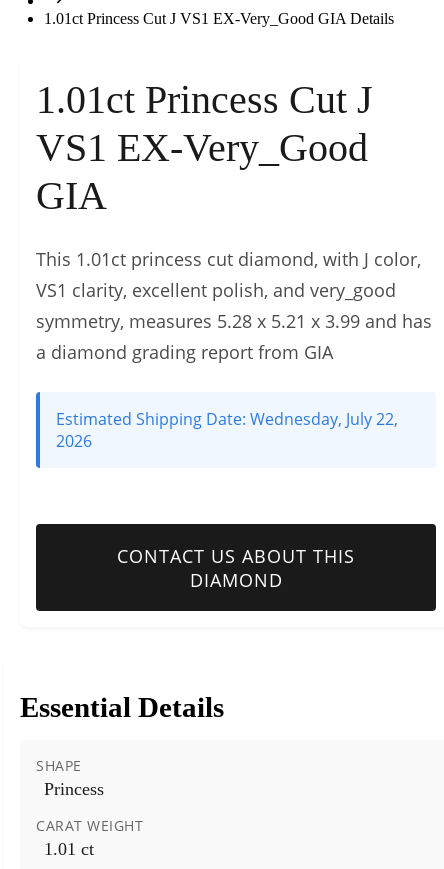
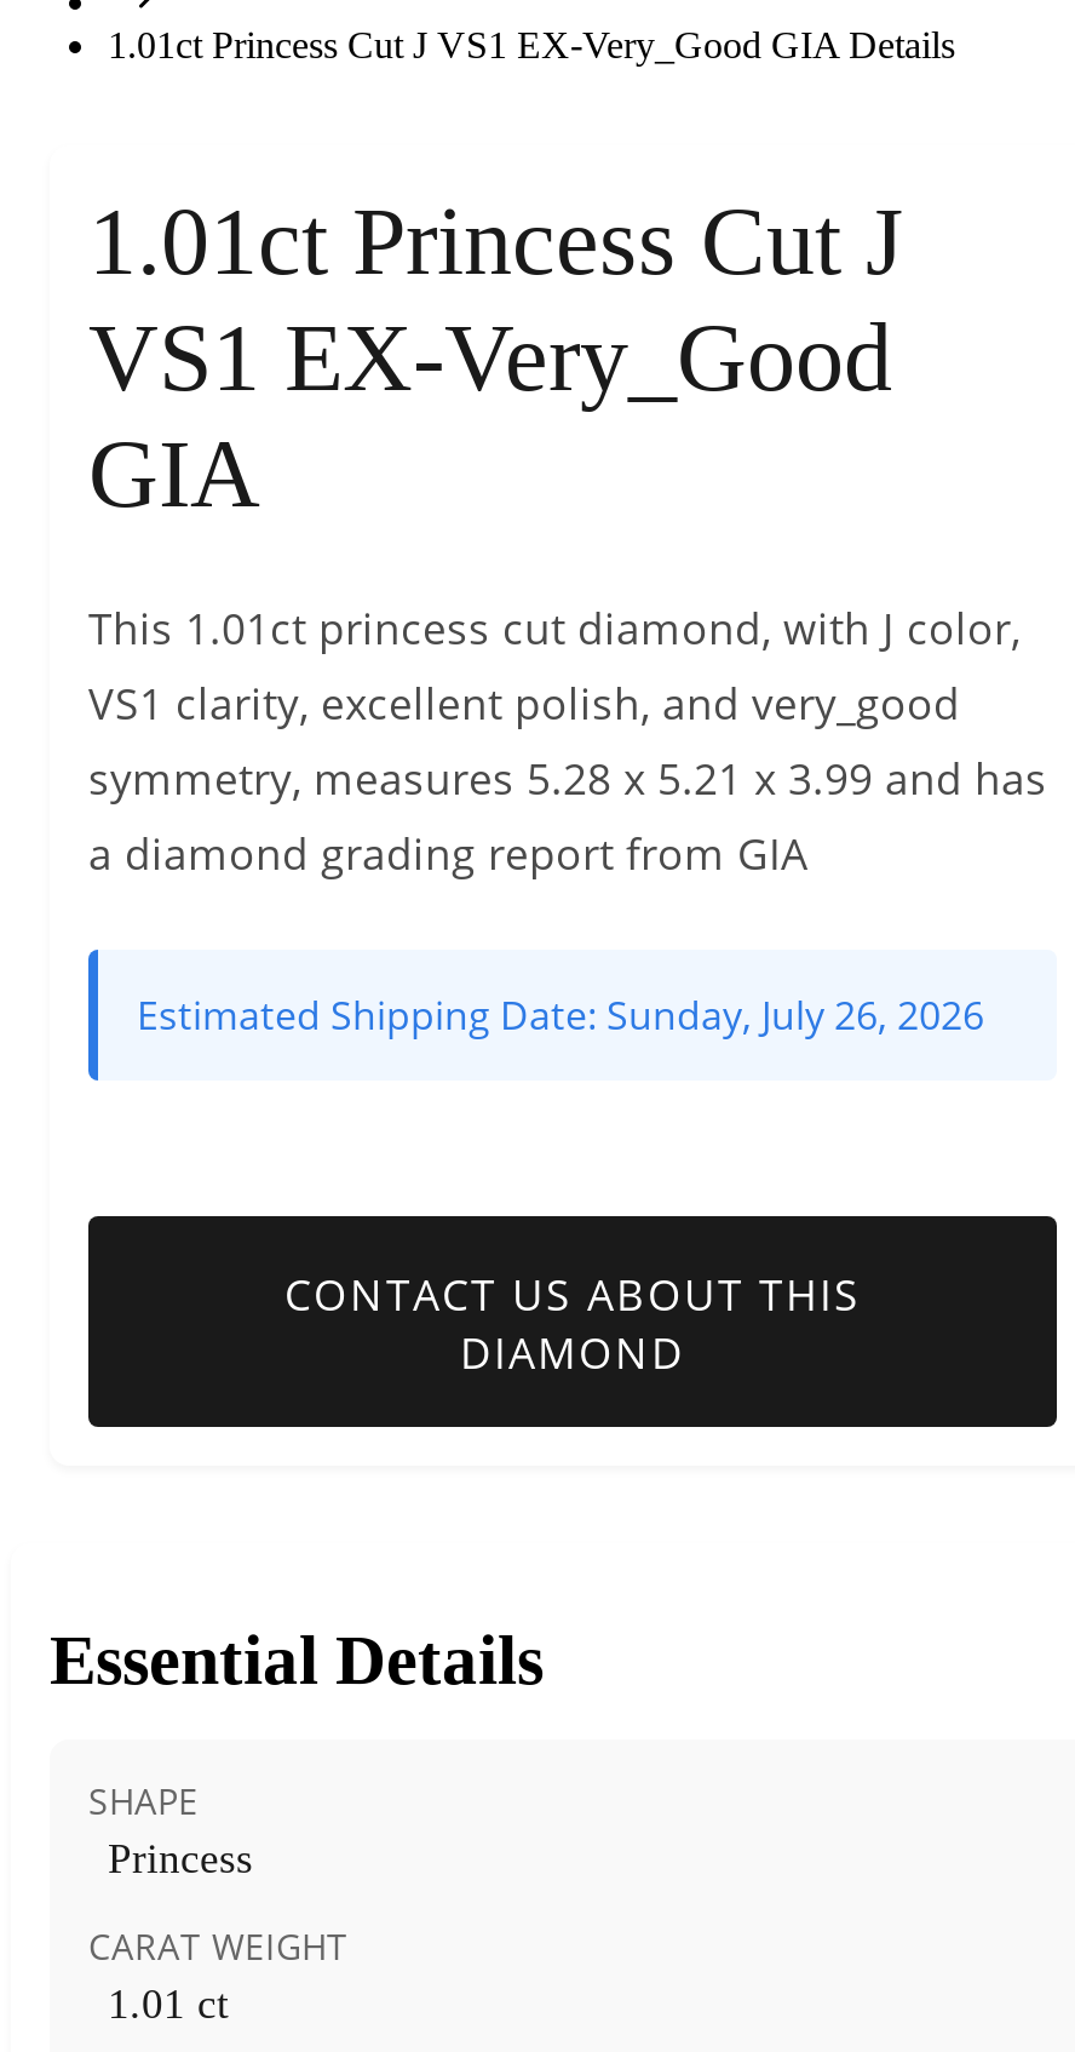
[56,408,398,452] Estimated Shipping Date: Wednesday, July 22, | 2026 -> [137,989,984,1042] Estimated Shipping Date: Sunday, July 26, 2026

